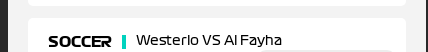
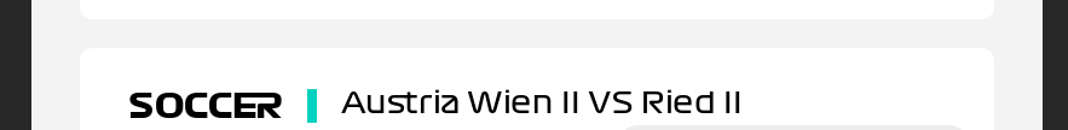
[136,35,282,47] Westerlo VS Al Fayha -> [341,89,743,118] Austria Wien II VS Ried II

